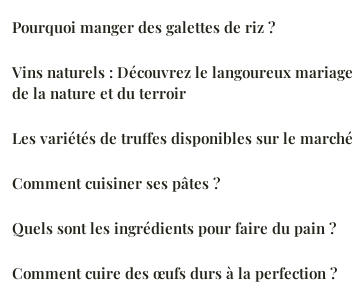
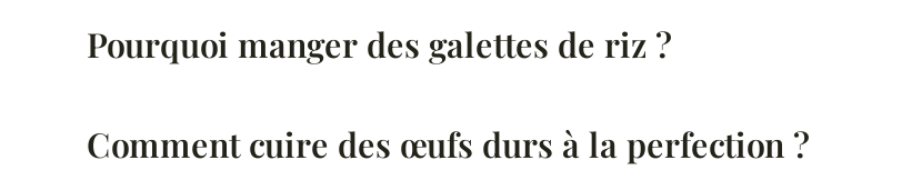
[12,62,353,238] Vins naturels : Découvrez le langoureux mariage | de la nature et du terroir | Les variétés de truffes disponibles sur le marché | Comment cuisiner ses pâtes ? | Quels sont les ingrédients pour faire du pain ? -> none

